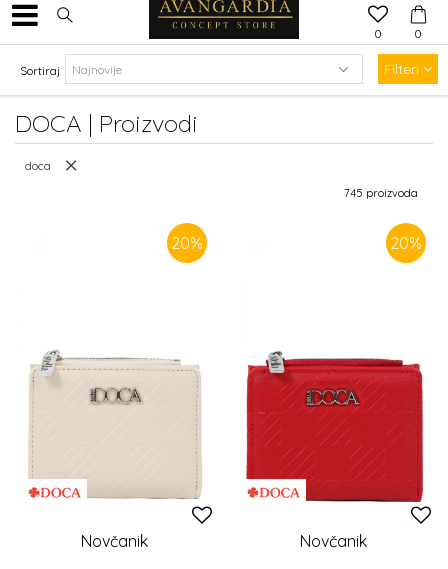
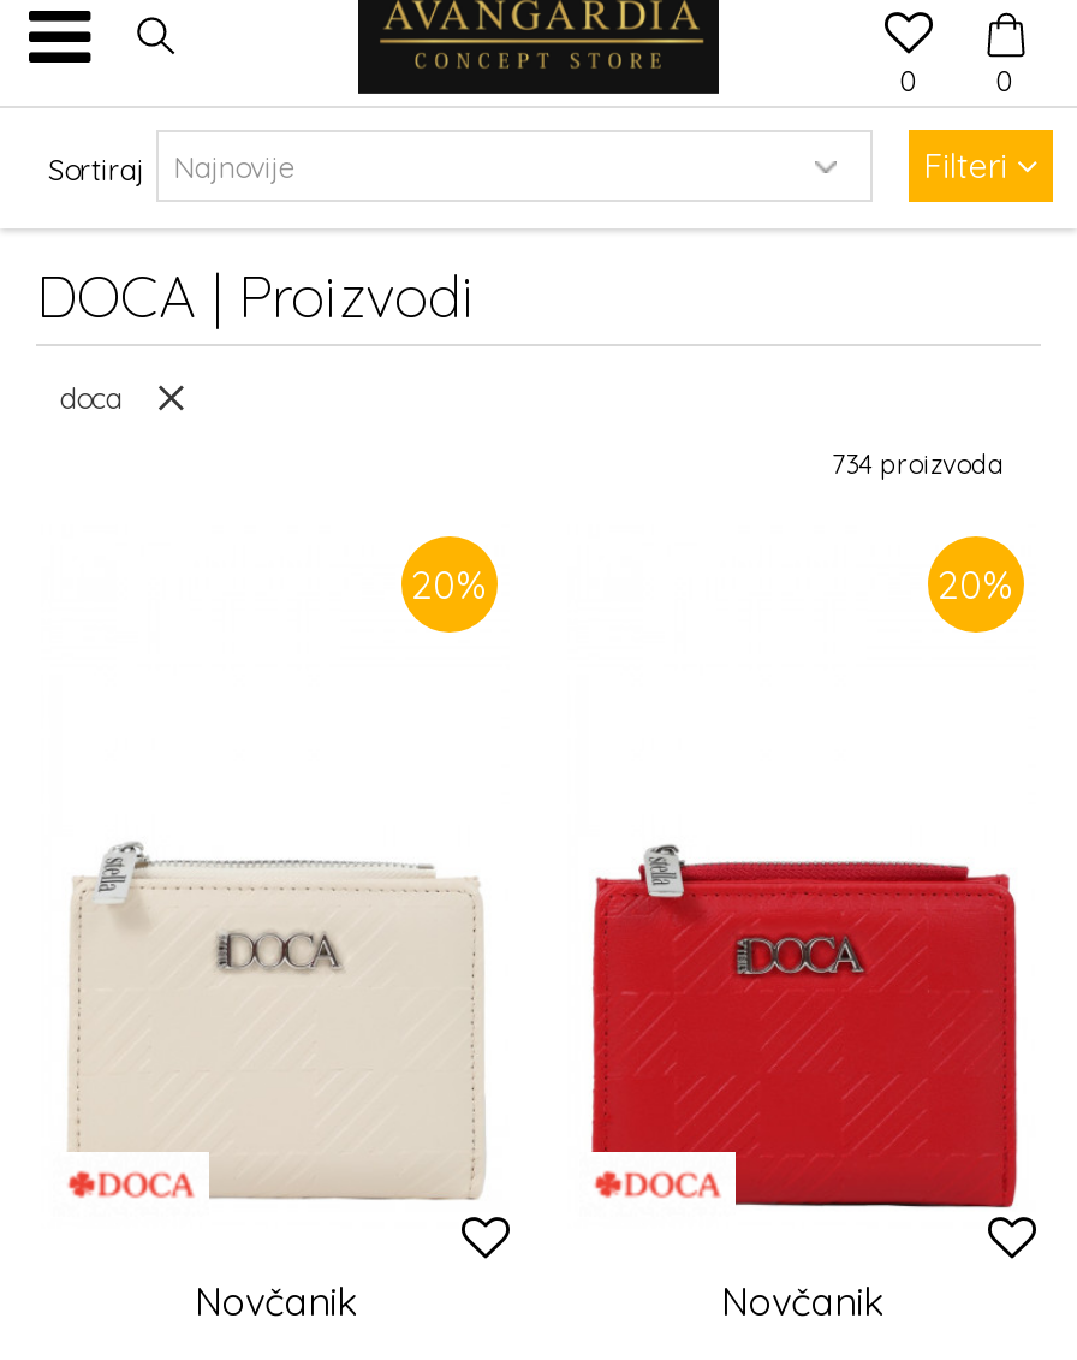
[344,186,418,200] 745 proizvoda -> [832,447,1005,481] 734 proizvoda

